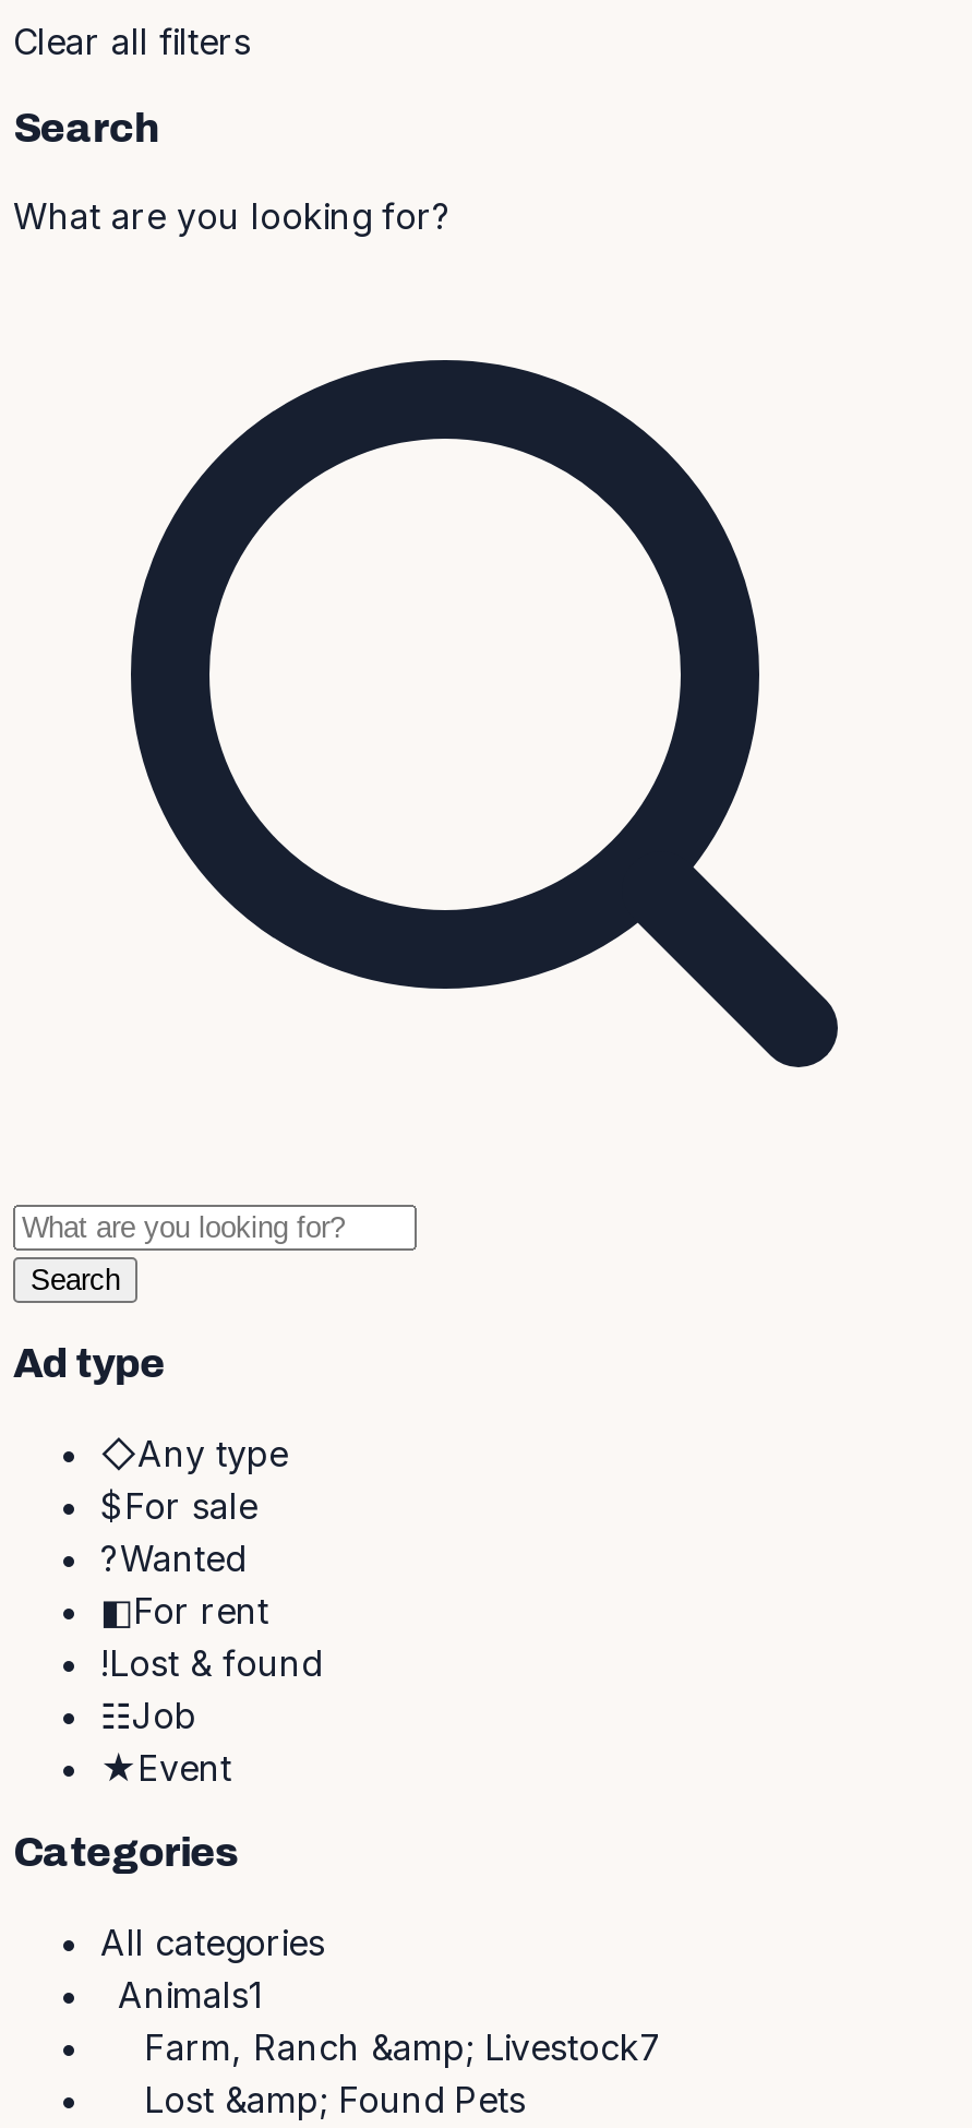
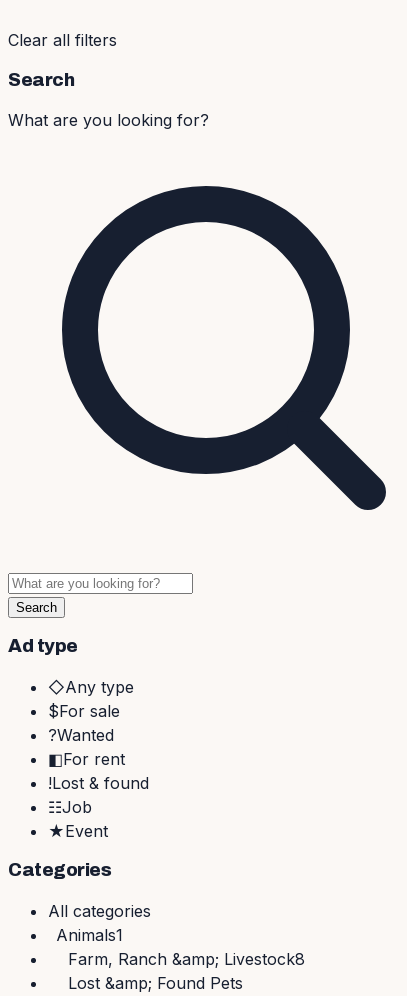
[144,2026,661,2069] Farm, Ranch &amp; Livestock7 -> [68,949,305,969] Farm, Ranch &amp; Livestock8

